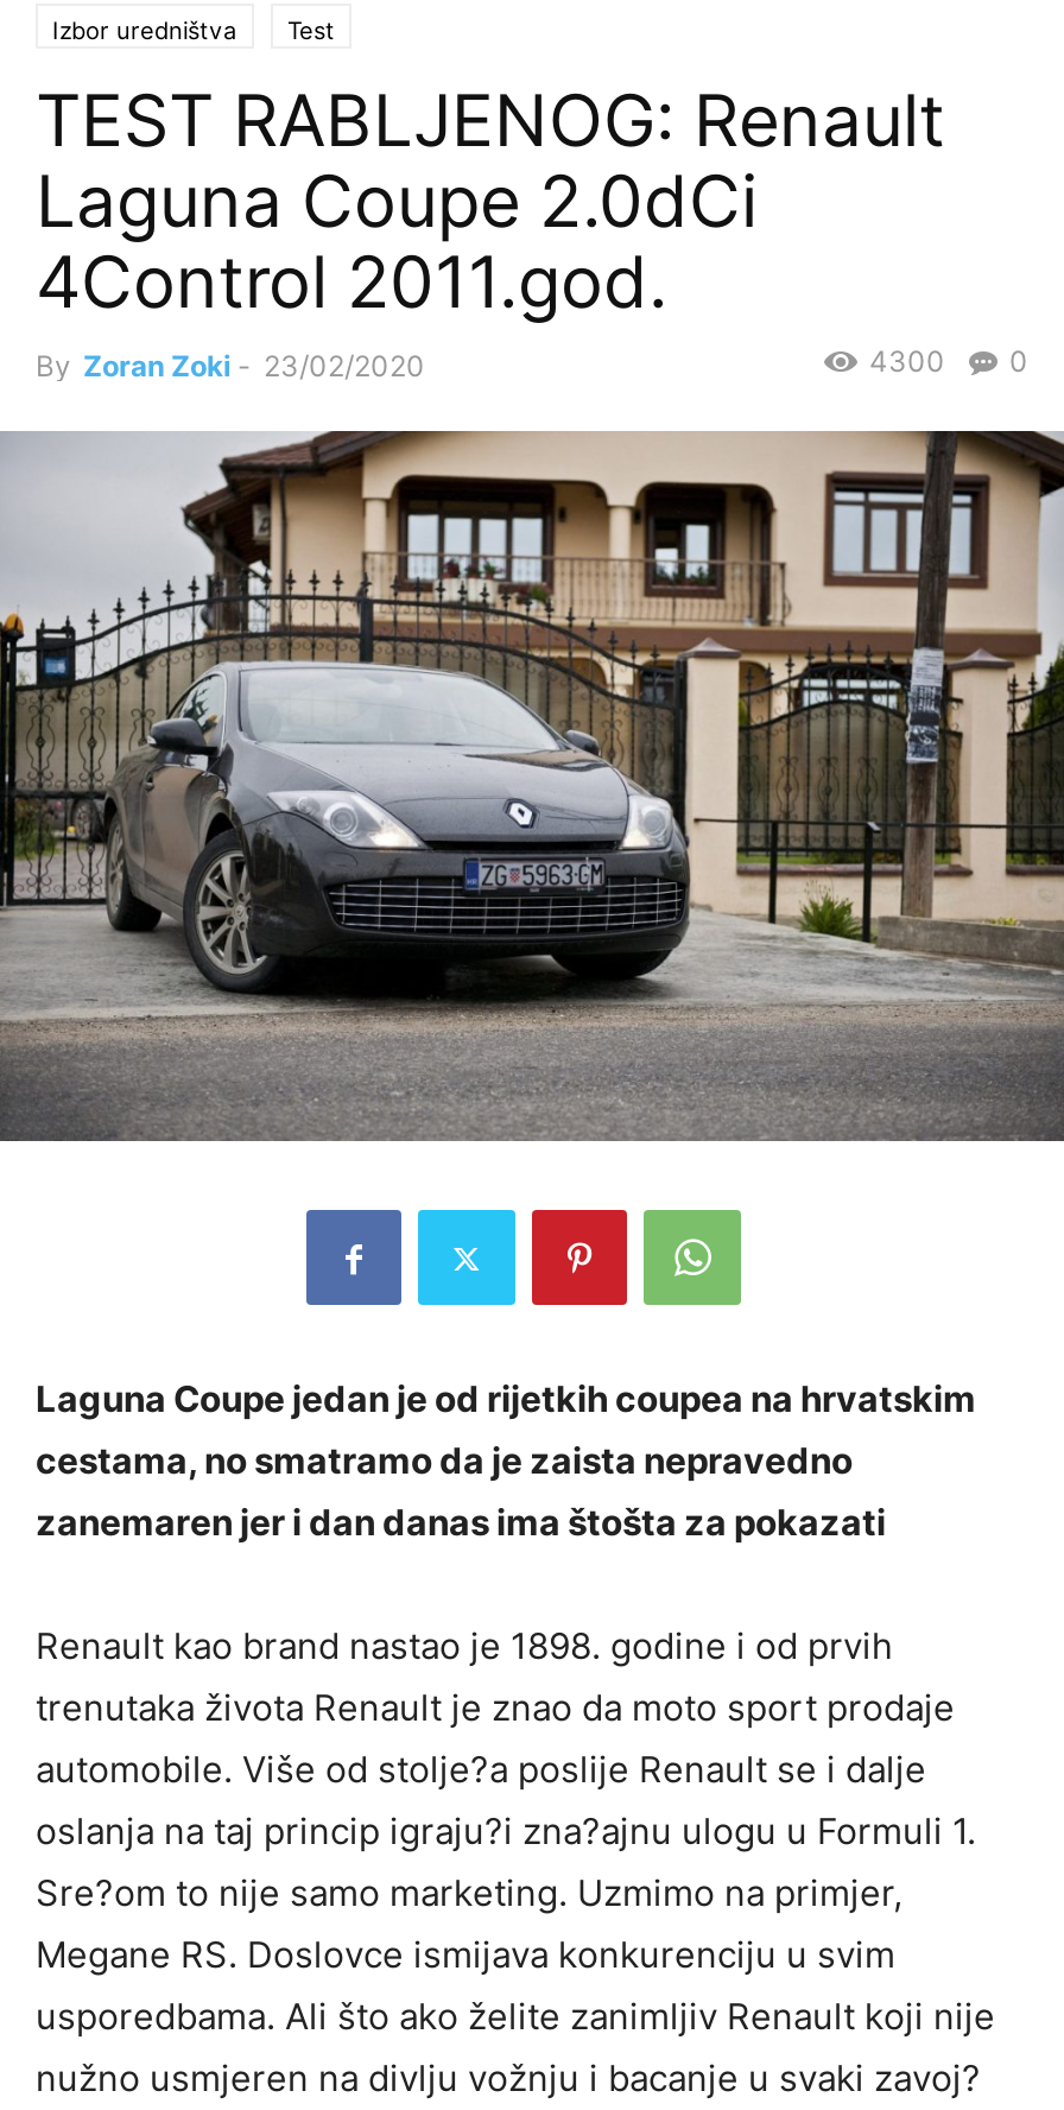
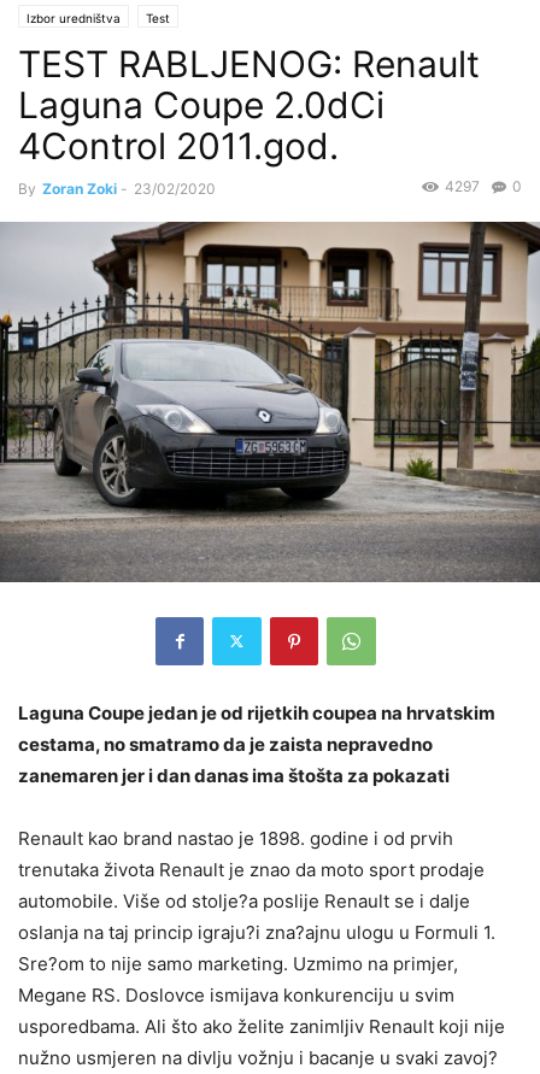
[869,343,1028,379] 4300 0 -> [445,177,522,195] 4297 0

